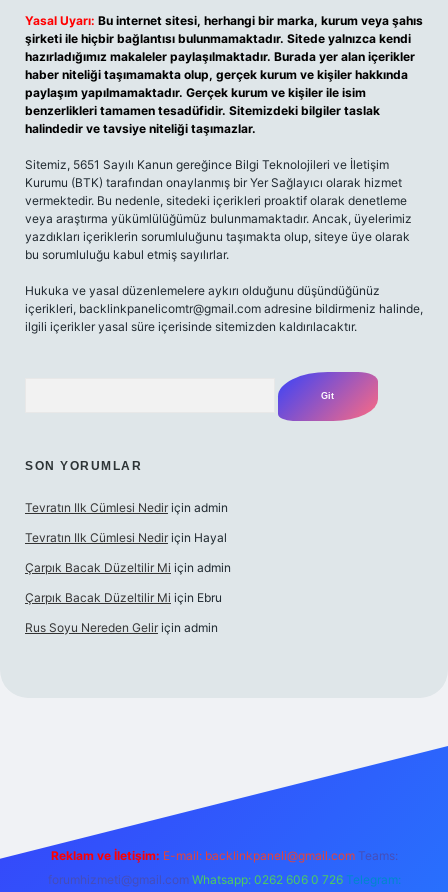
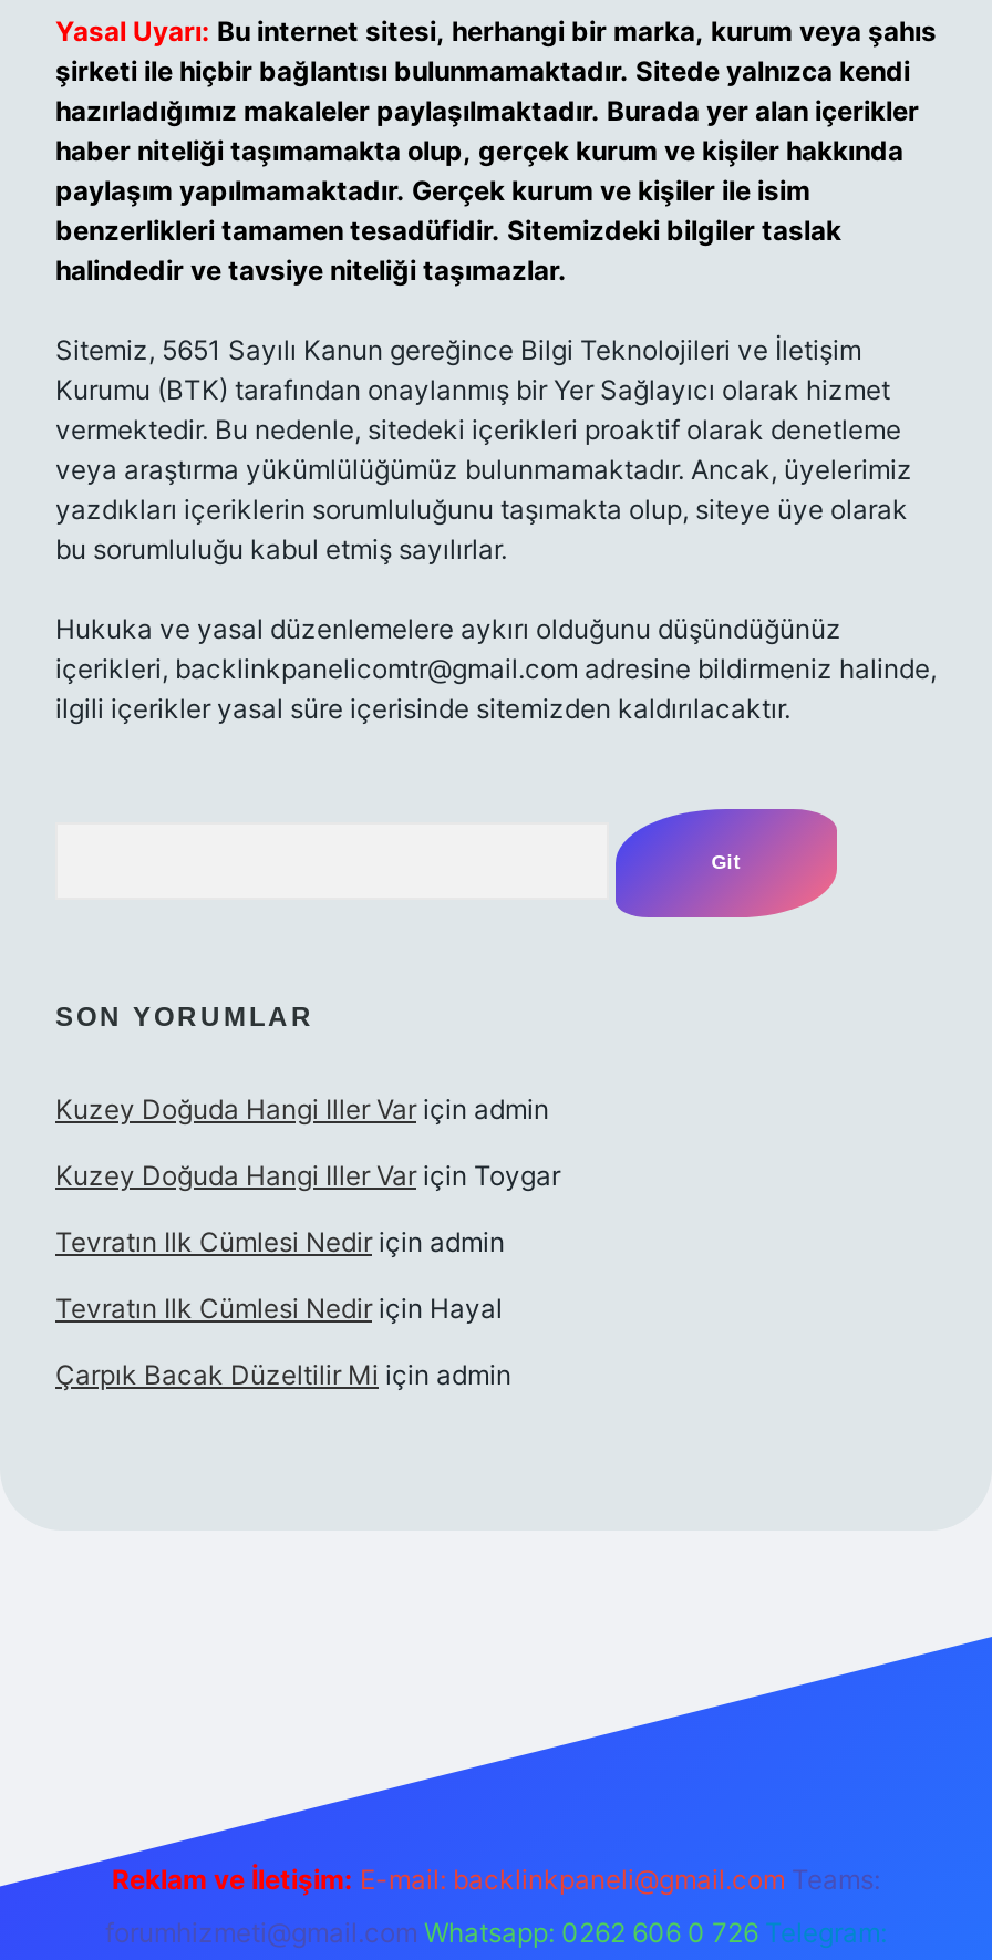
none -> [55,1092,560,1192] Kuzey Doğuda Hangi Iller Var için admin | Kuzey Doğuda Hangi Iller Var için Toygar
moved [25,500,231,575] -> [55,1225,512,1391]: Tevratın Ilk Cümlesi Nedir için admin | Tevratın Ilk Cümlesi Nedir için Hayal | Çarpık Bacak Düzeltilir Mi için admin
[25,590,222,635] Çarpık Bacak Düzeltilir Mi için Ebru | Rus Soyu Nereden Gelir için admin -> none

